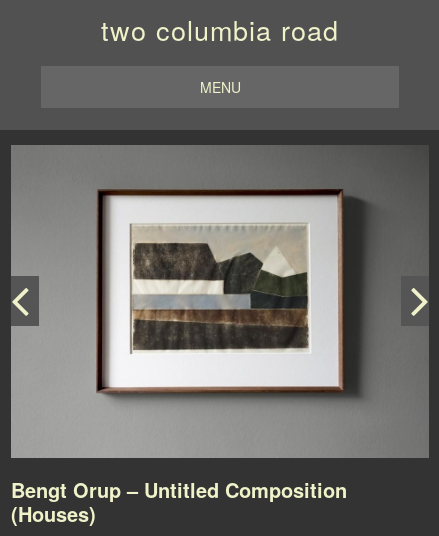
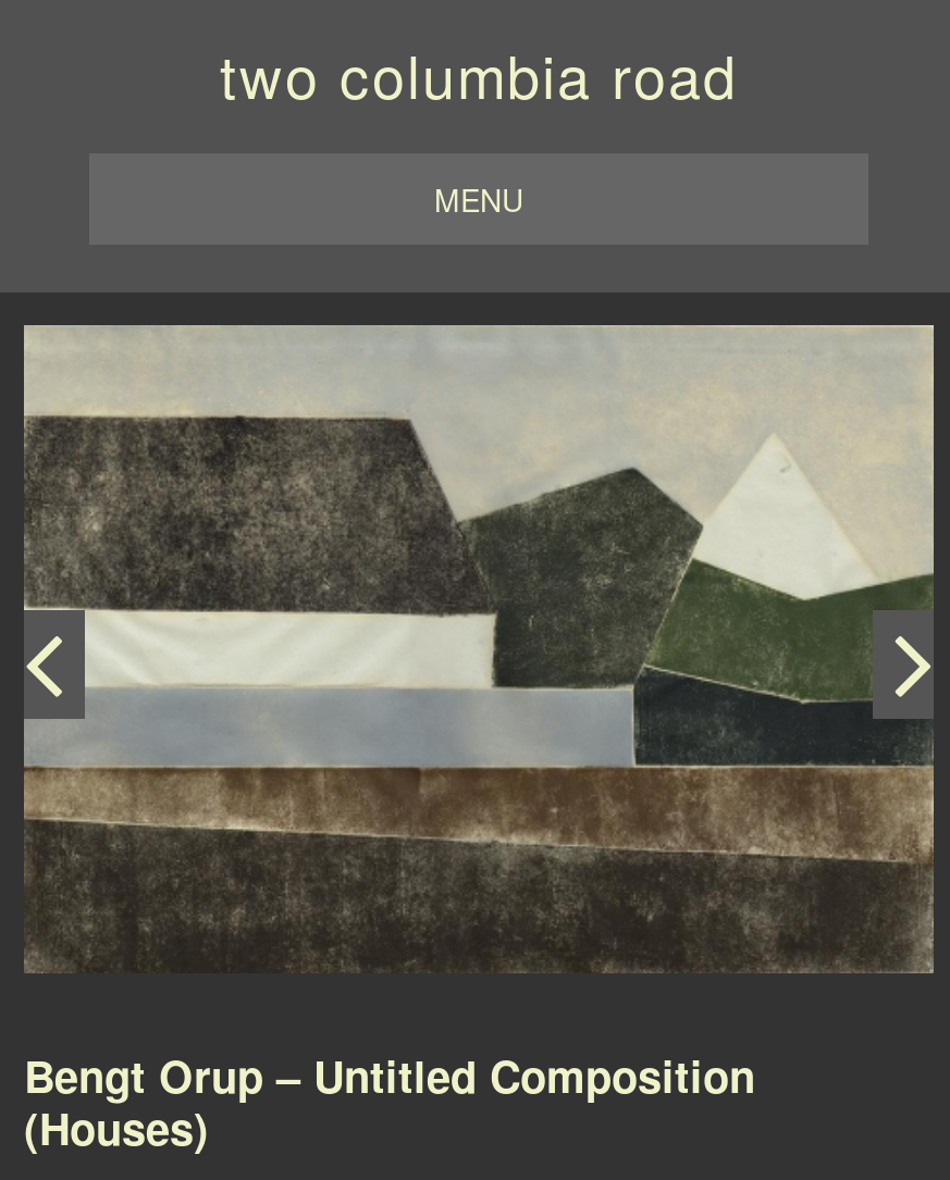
[10,145,429,459] [image] -> [24,323,936,1006] [image]

